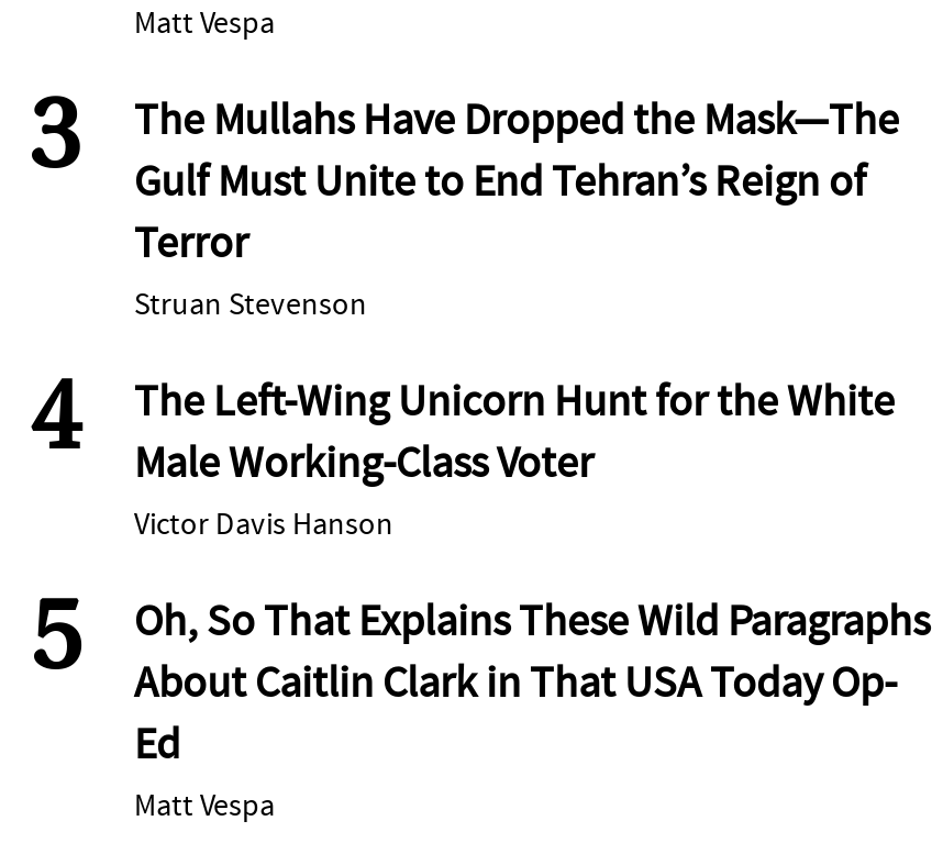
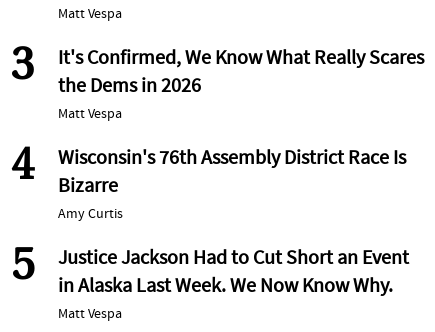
[134,102,899,269] The Mullahs Have Dropped the Mask—The | Gulf Must Unite to End Tehran’s Reign of | Terror -> [58,49,424,97] It's Confirmed, We Know What Really Scares | the Dems in 2026
[134,291,367,324] Struan Stevenson -> [58,107,122,122] Matt Vespa
[134,384,895,489] The Left-Wing Unicorn Hunt for the White | Male Working-Class Voter -> [58,149,406,197] Wisconsin's 76th Assembly District Race Is | Bizarre
[134,511,393,544] Victor Davis Hanson -> [58,207,123,222] Amy Curtis
[134,603,930,770] Oh, So That Explains These Wild Paragraphs | About Caitlin Clark in That USA Today Op- | Ed -> [58,249,409,297] Justice Jackson Had to Cut Short an Event | in Alaska Last Week. We Now Know Why.

